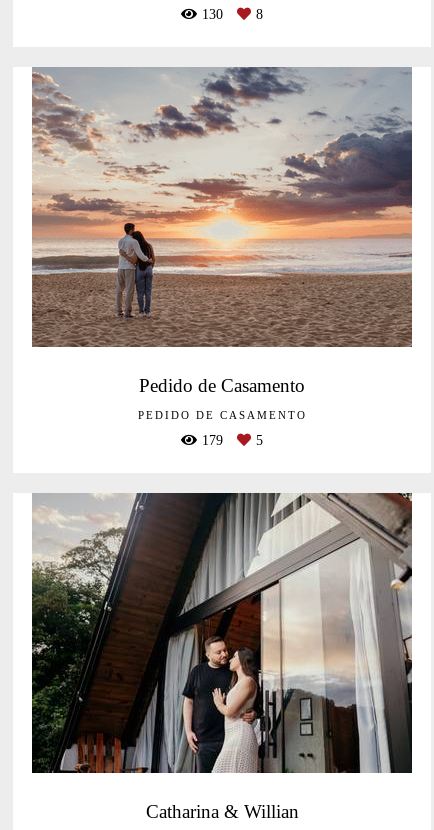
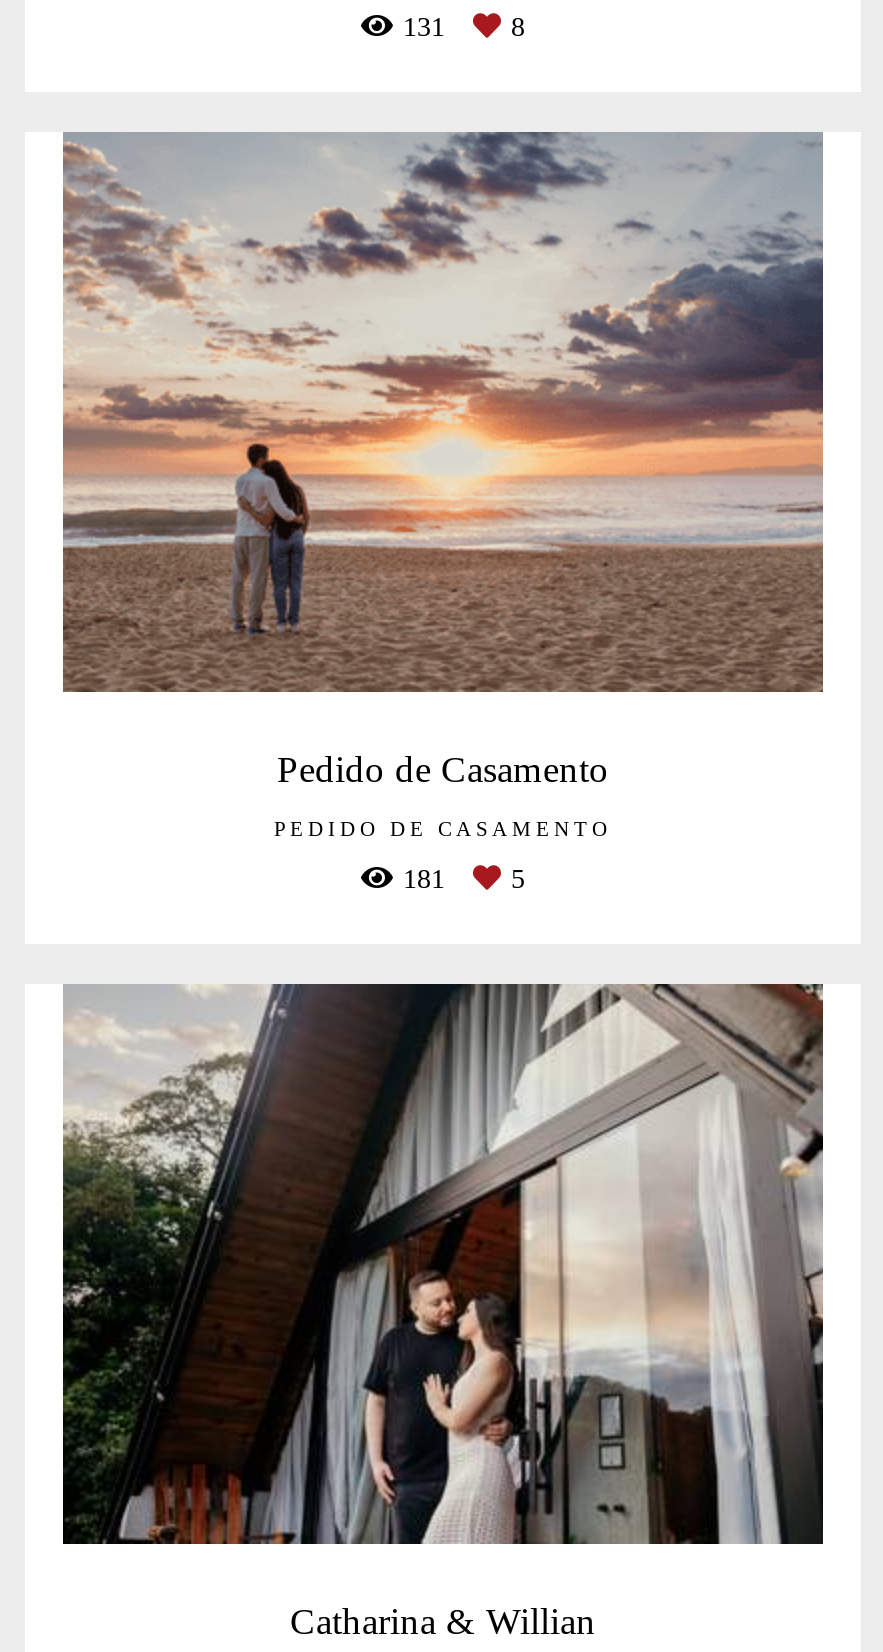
[202,7,223,22] 130 -> [403,12,445,42] 131
[202,433,223,448] 179 -> [403,864,445,894] 181

